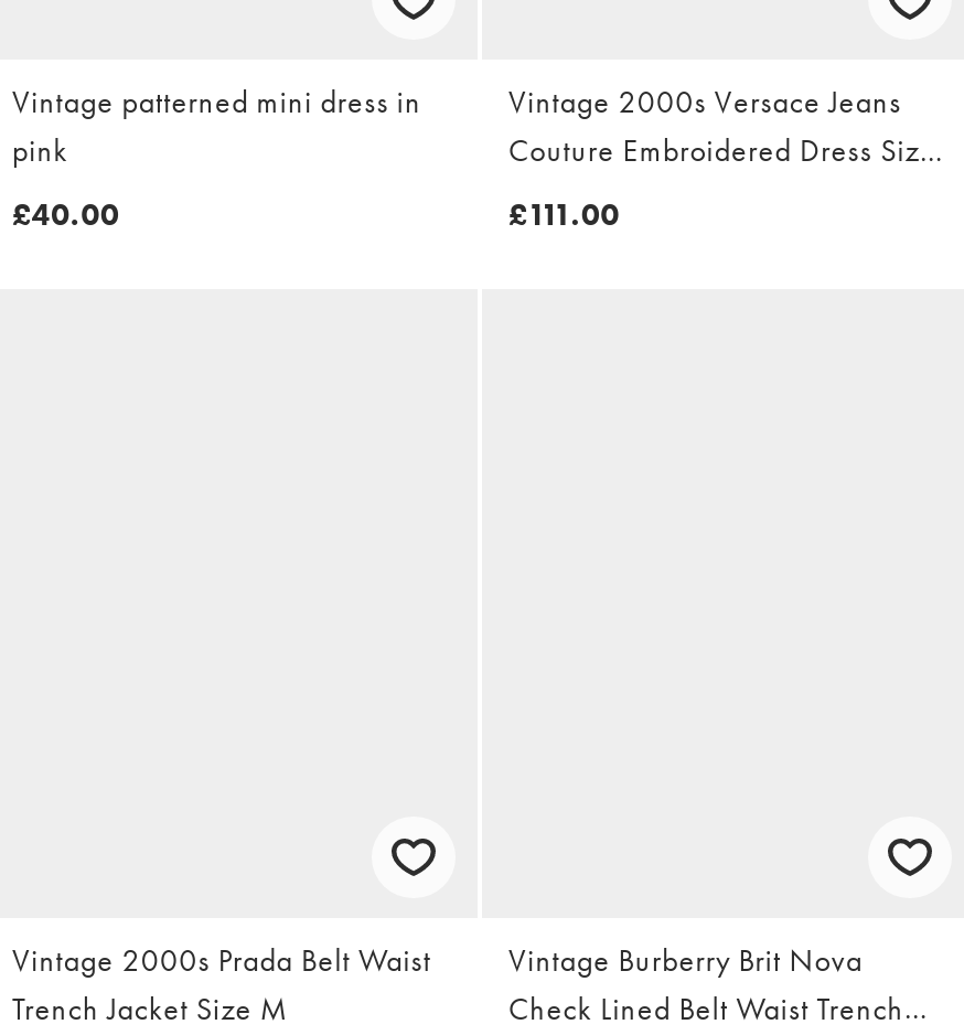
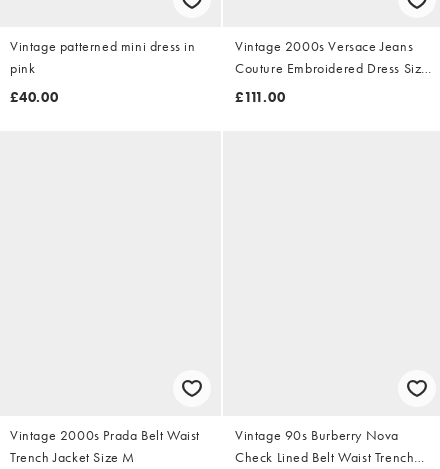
[508,939,863,979] Vintage Burberry Brit Nova -> [235,426,399,444] Vintage 90s Burberry Nova

